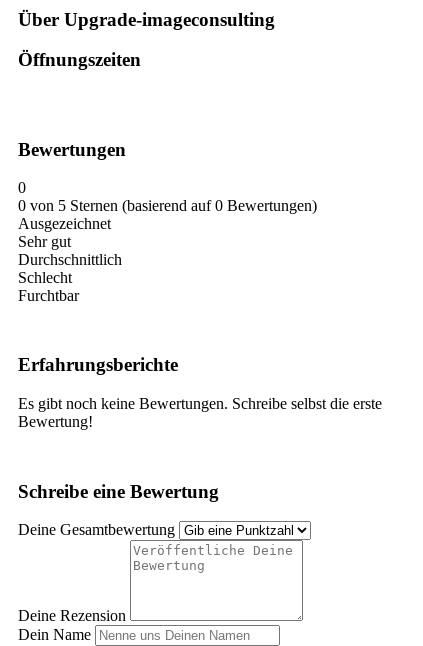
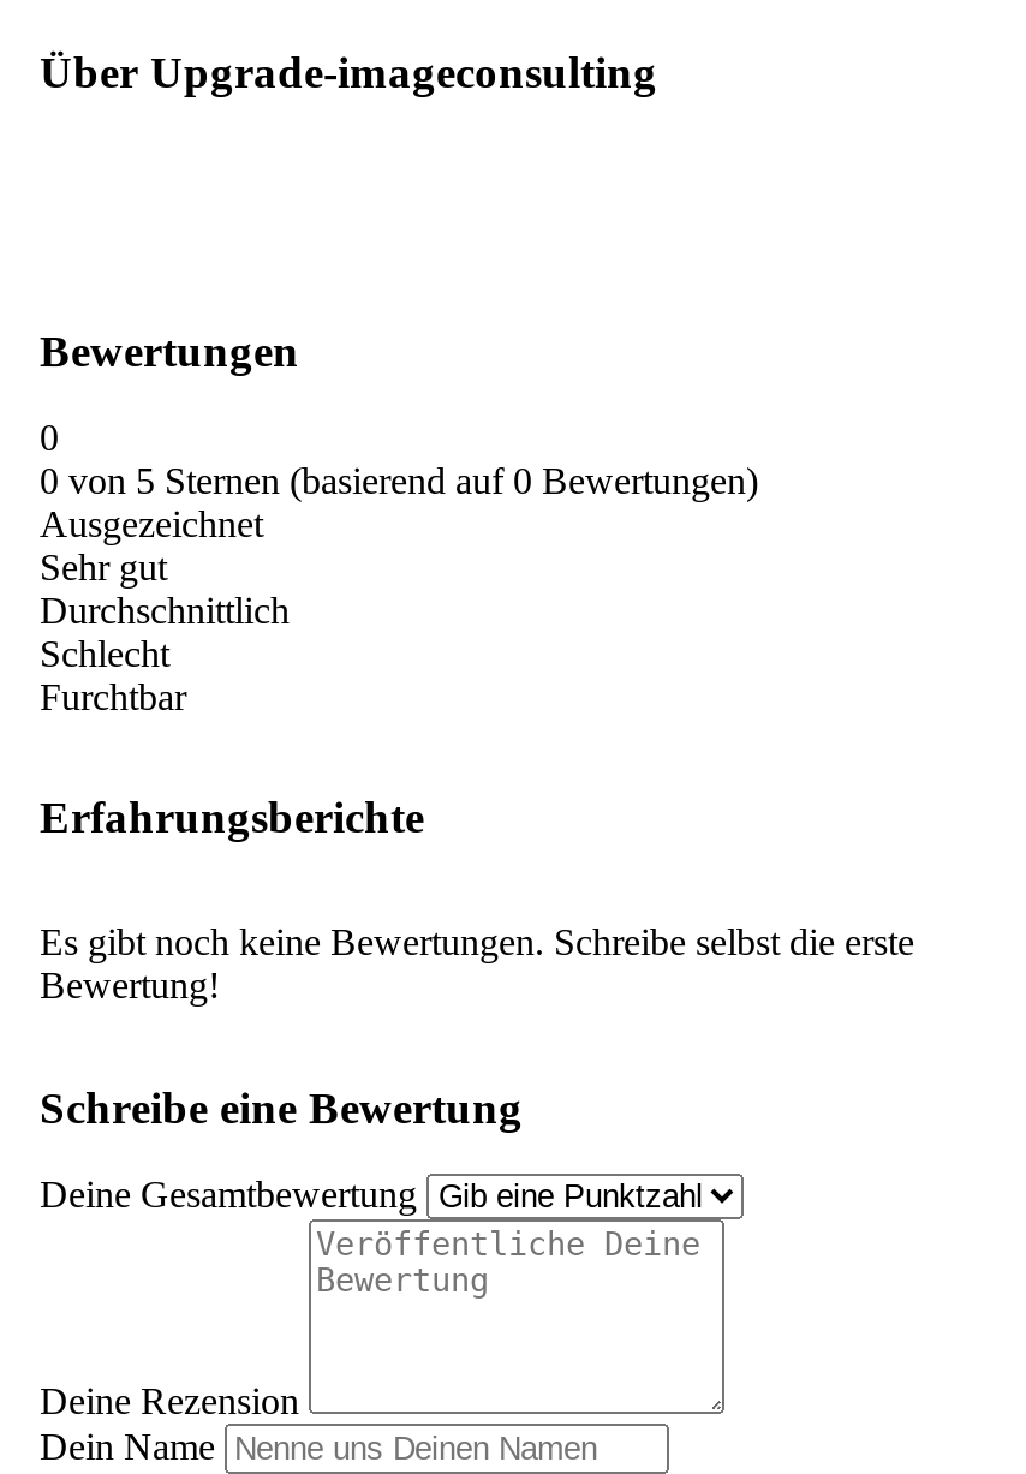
[18,49,141,70] Öffnungszeiten -> none

